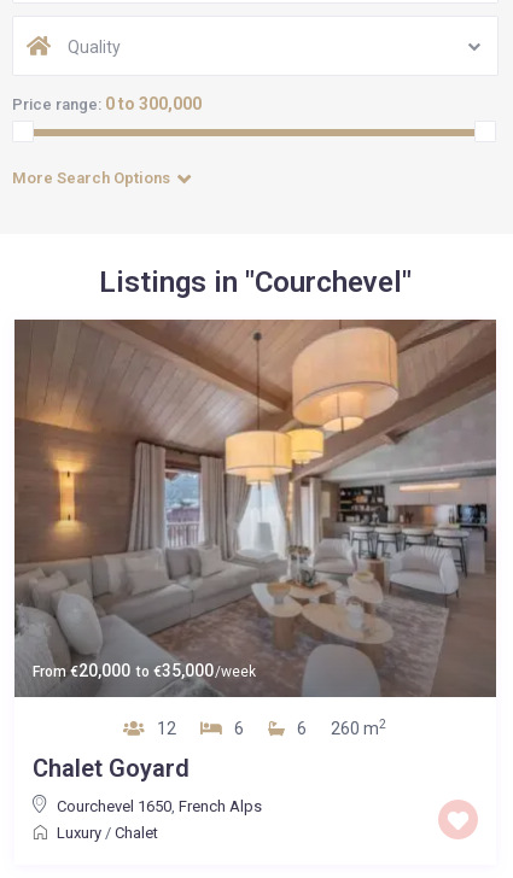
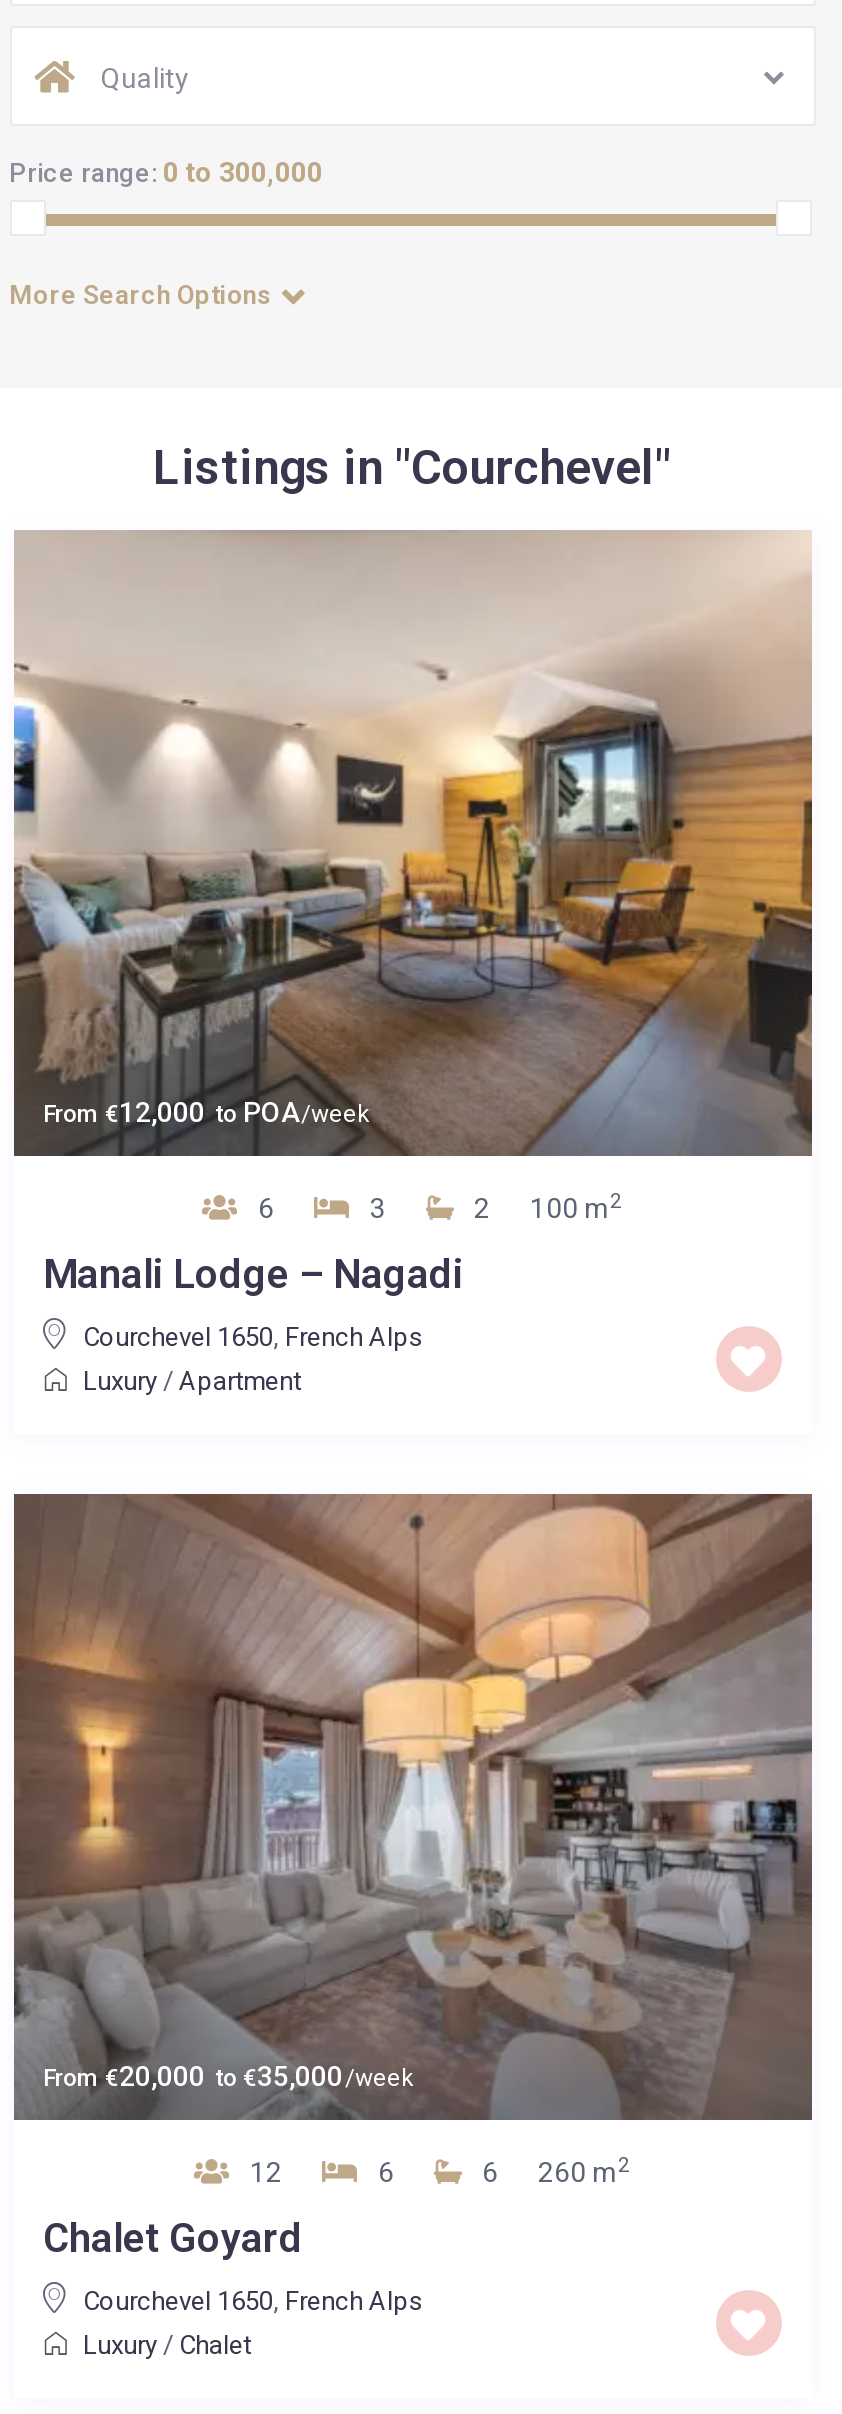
none -> [12,530,814,1396] [image] | From €12,000 to POA/week | 6 | 3 | 2 | 100 m2 | Manali Lodge – Nagadi | Courchevel 1650, French Alps | Luxury / Apartment

